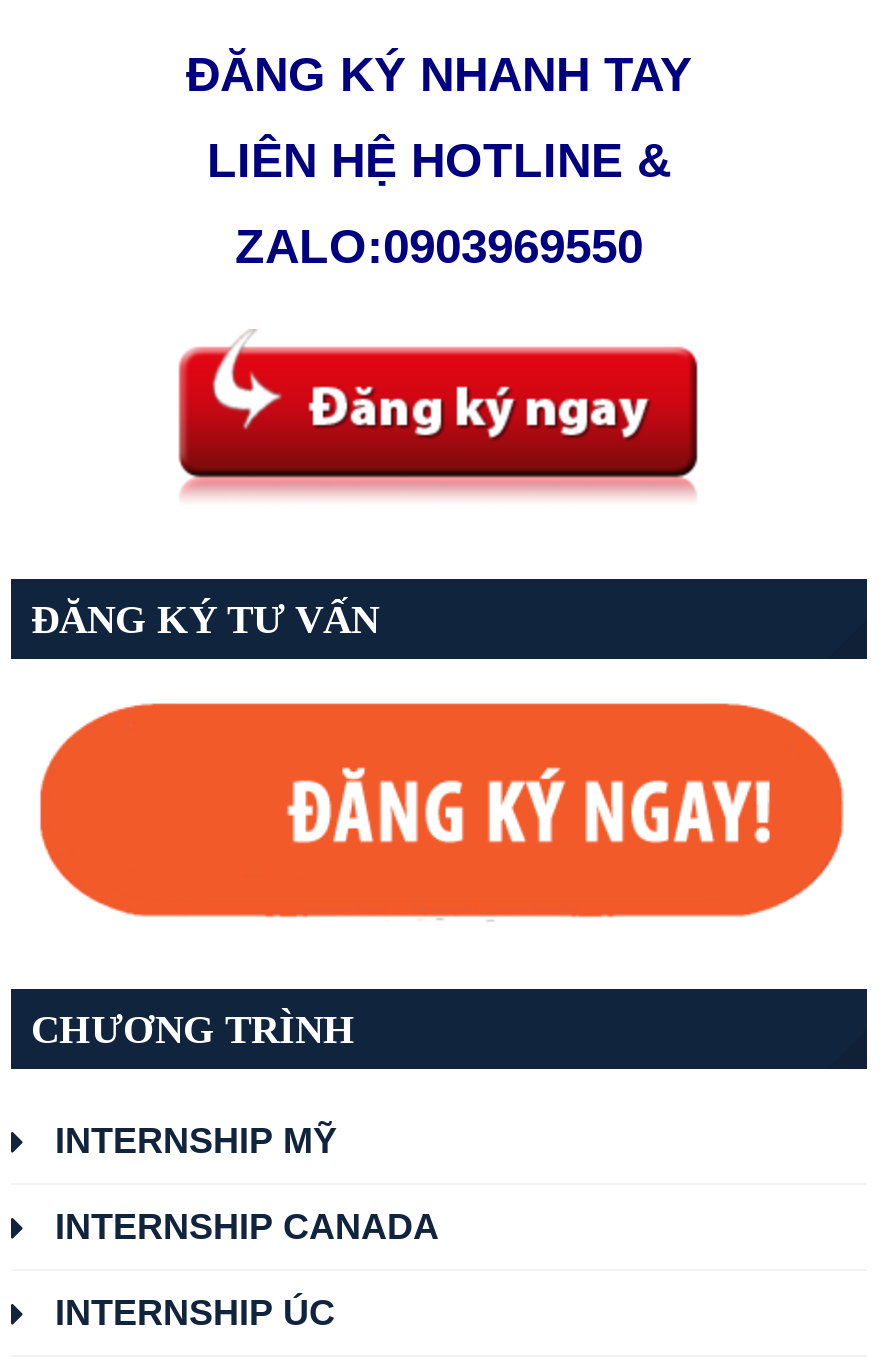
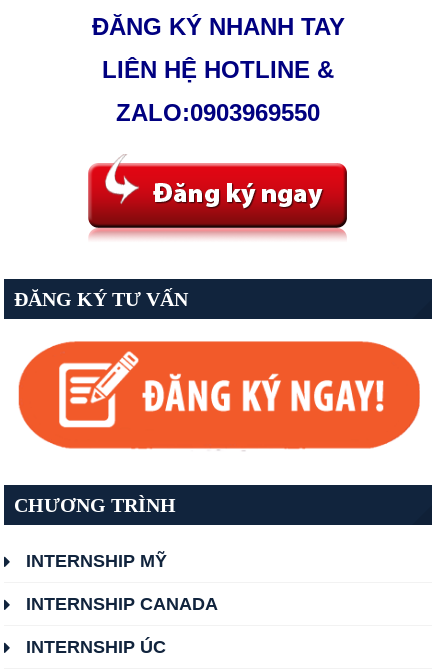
none -> [58,351,139,428] [image]

